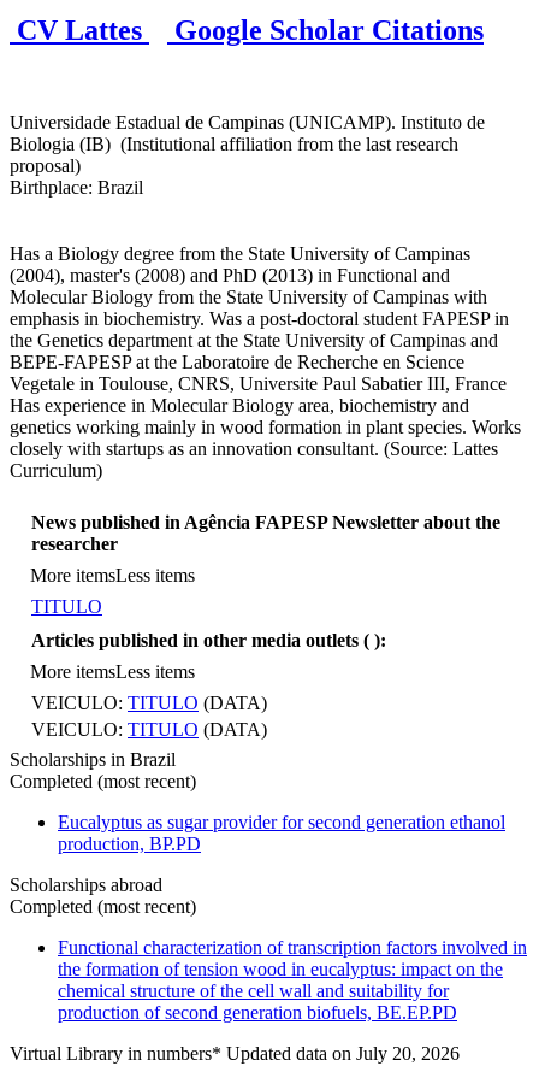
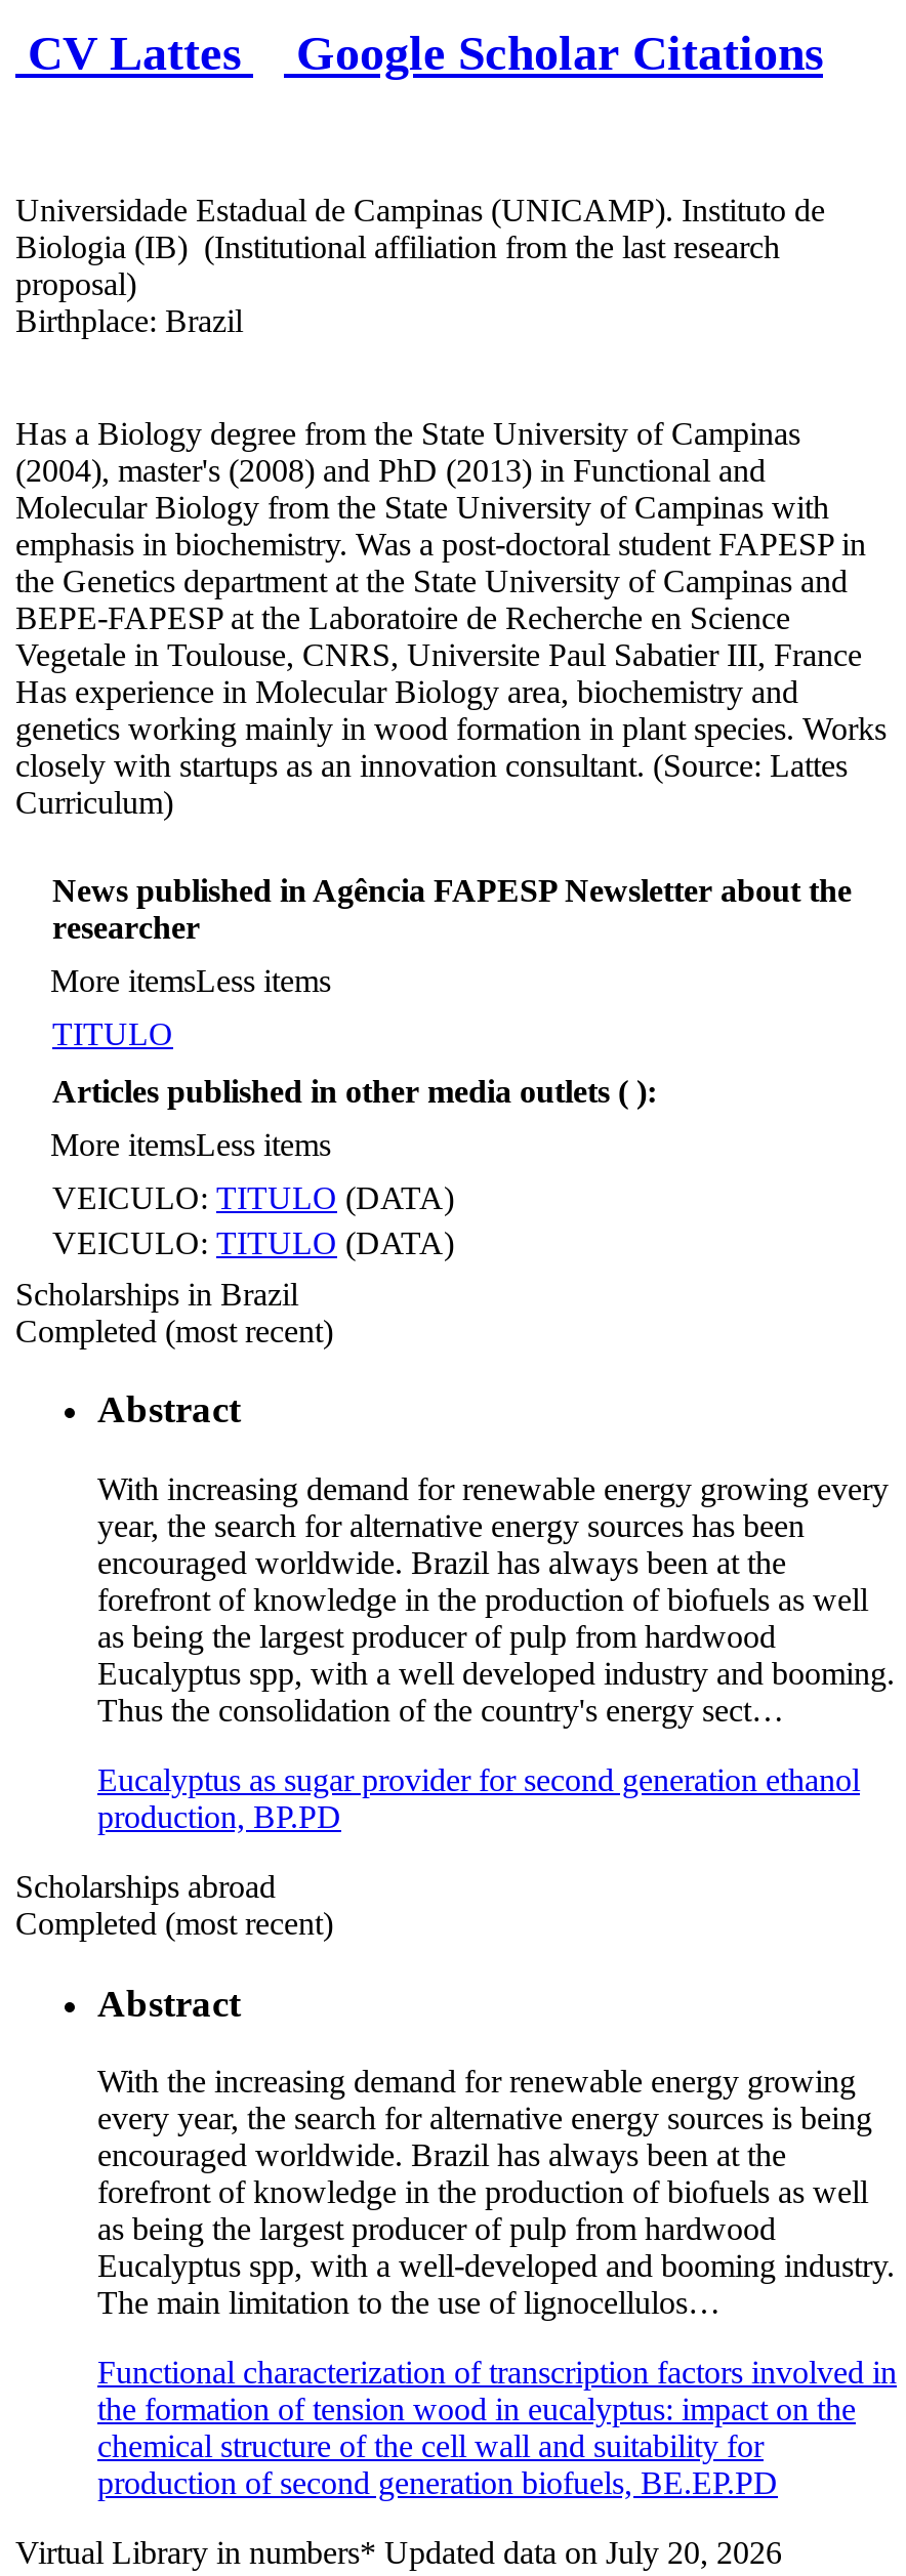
none -> [97,1388,895,1728] Abstract | With increasing demand for renewable energy growing every | year, the search for alternative energy sources has been | encouraged worldwide. Brazil has always been at the | forefront of knowledge in the production of biofuels as well | as being the largest producer of pulp from hardwood | Eucalyptus spp, with a well developed industry and booming. | Thus the consolidation of the country's energy sect…
none -> [97,1981,895,2321] Abstract | With the increasing demand for renewable energy growing | every year, the search for alternative energy sources is being | encouraged worldwide. Brazil has always been at the | forefront of knowledge in the production of biofuels as well | as being the largest producer of pulp from hardwood | Eucalyptus spp, with a well-developed and booming industry. | The main limitation to the use of lignocellulos…

